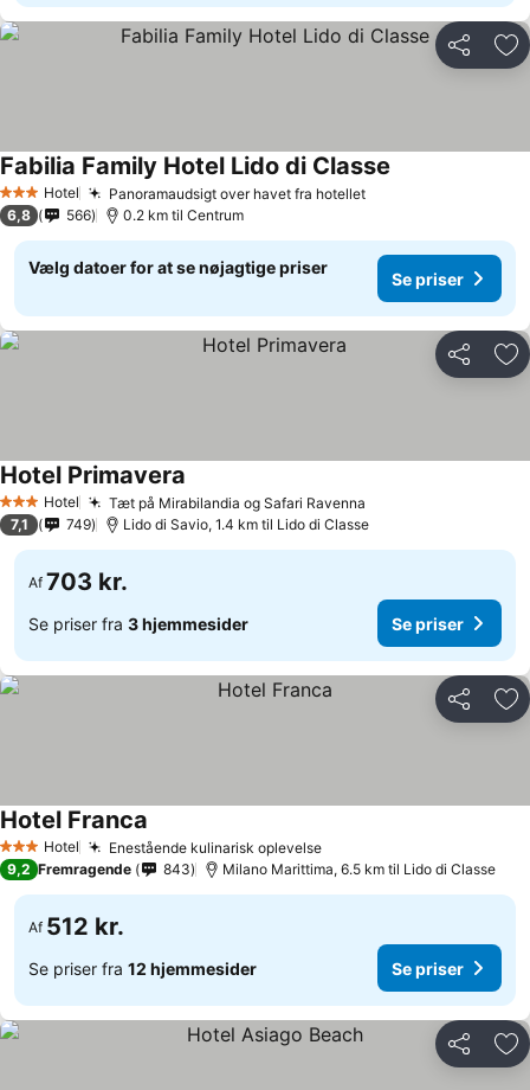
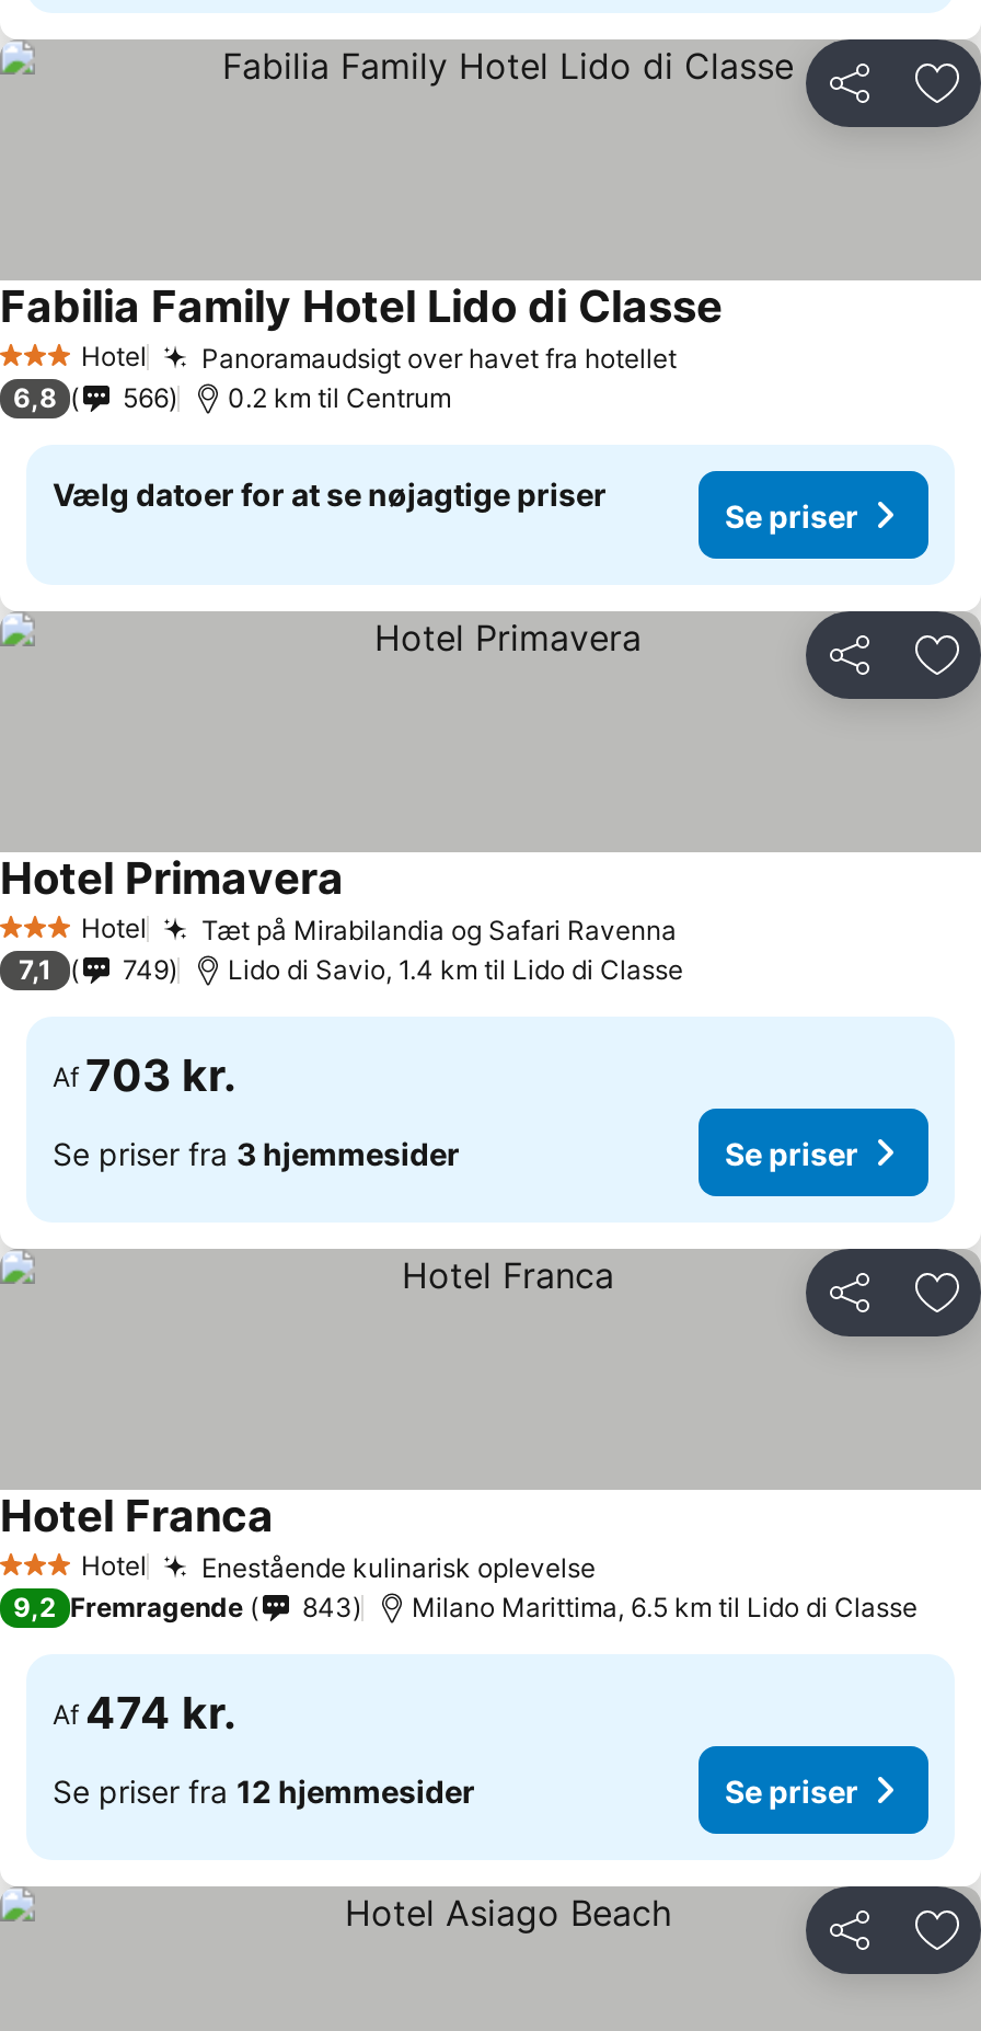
[28,912,124,941] Af 512 kr. -> [53,1687,236,1740] Af 474 kr.

